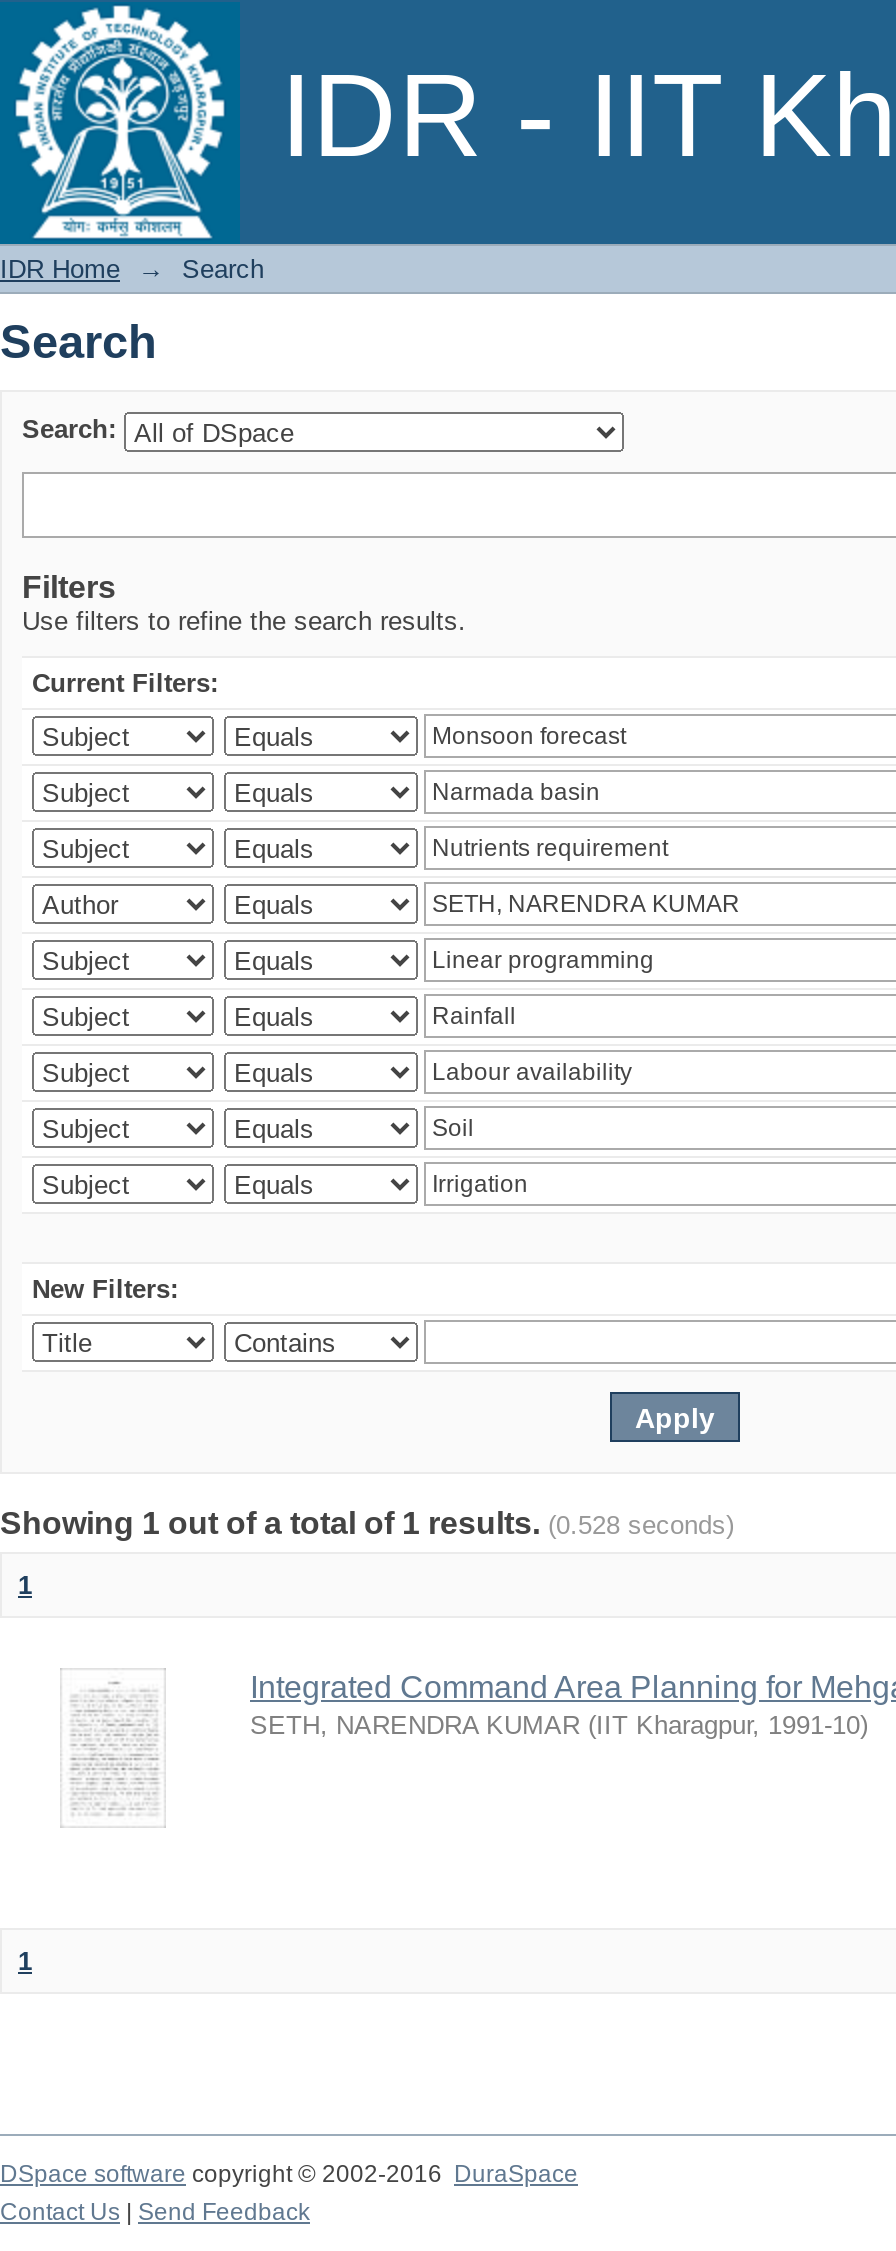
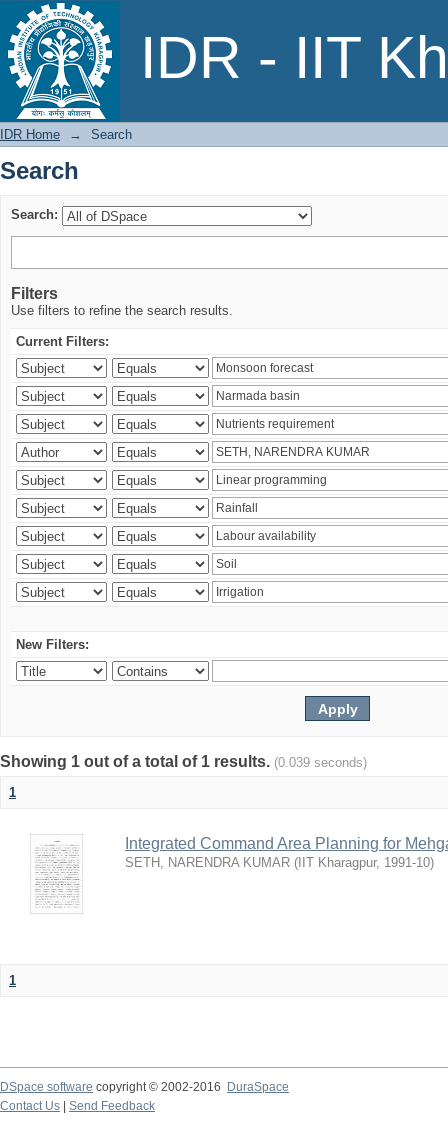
[0,1506,734,1540] Showing 1 out of a total of 1 results. (0.528 seconds) -> [0,753,367,770] Showing 1 out of a total of 1 results. (0.039 seconds)

